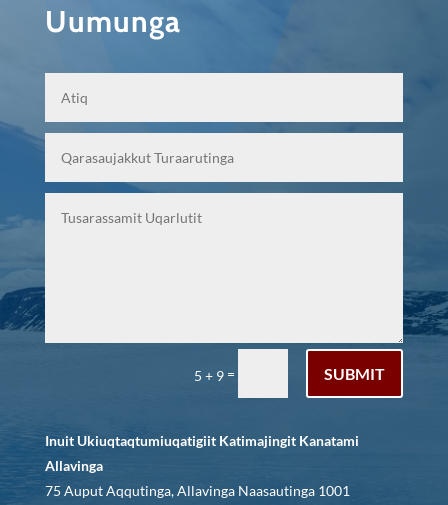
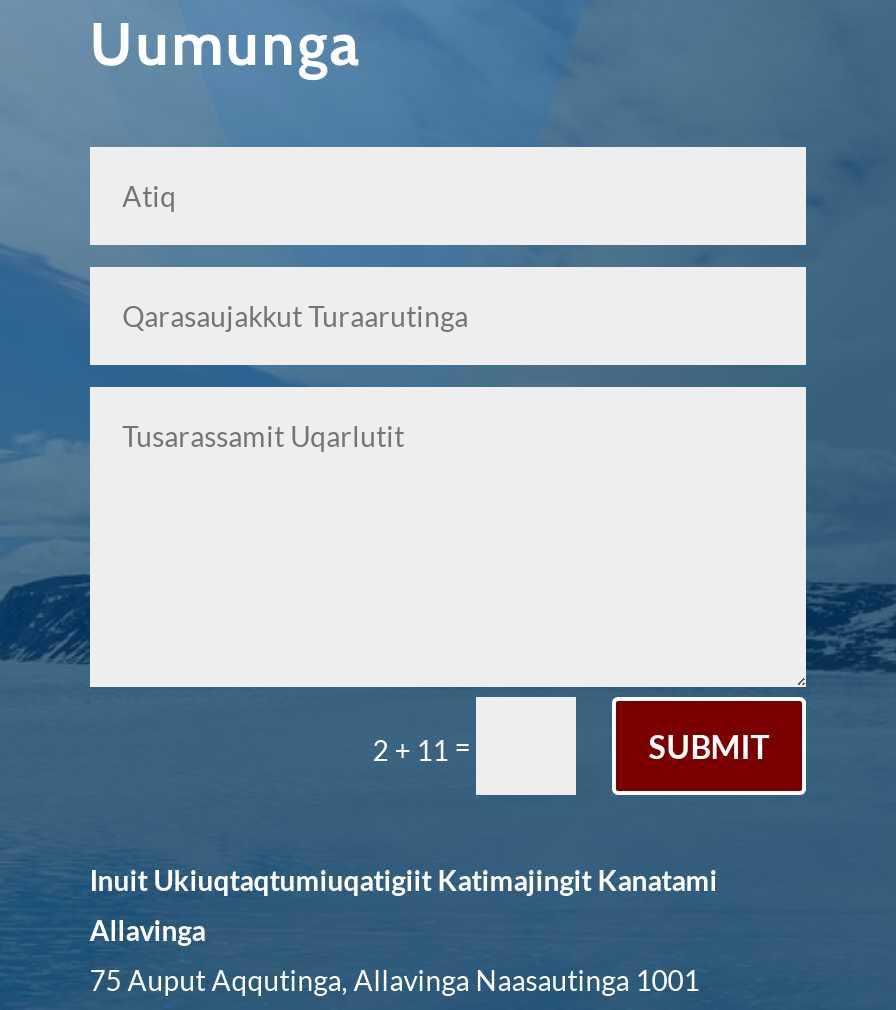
[194,365,238,384] 5 + 9 = -> [372,729,476,767] 2 + 11 =

